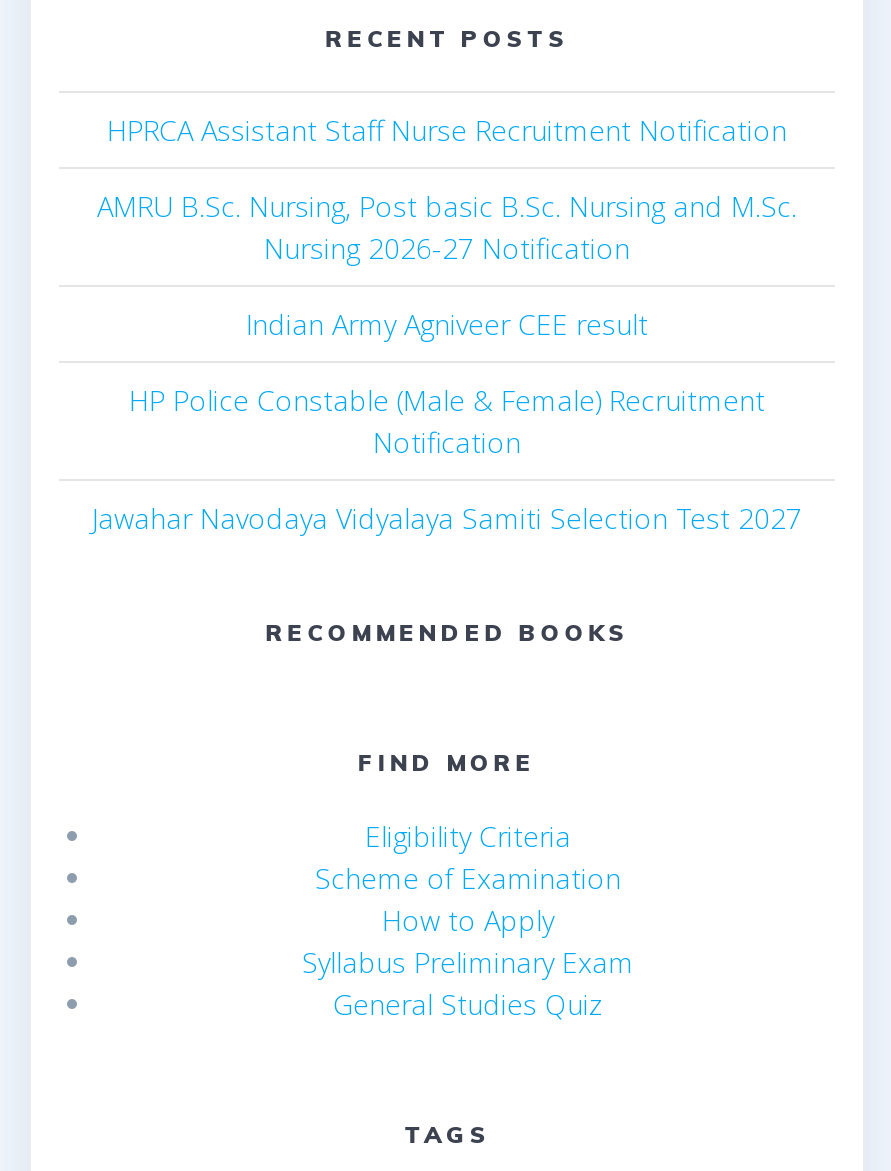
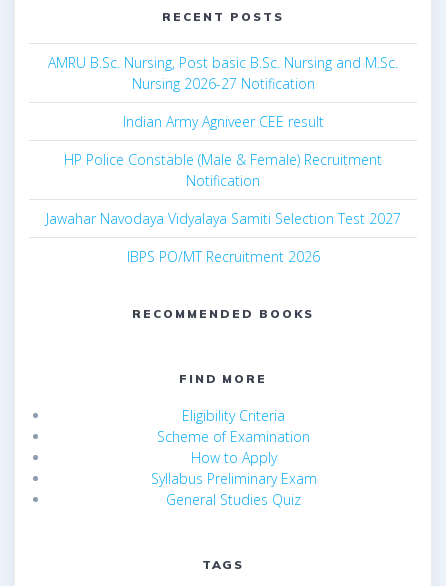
[107,111,787,149] HPRCA Assistant Staff Nurse Recruitment Notification -> none
moved [92,187,802,537] -> [45,53,400,228]: AMRU B.Sc. Nursing, Post basic B.Sc. Nursing and M.Sc. | Nursing 2026-27 Notification | Indian Army Agniveer CEE result | HP Police Constable (Male & Female) Recruitment | Notification | Jawahar Navodaya Vidyalaya Samiti Selection Test 2027
none -> [126,247,319,266] IBPS PO/MT Recruitment 2026

